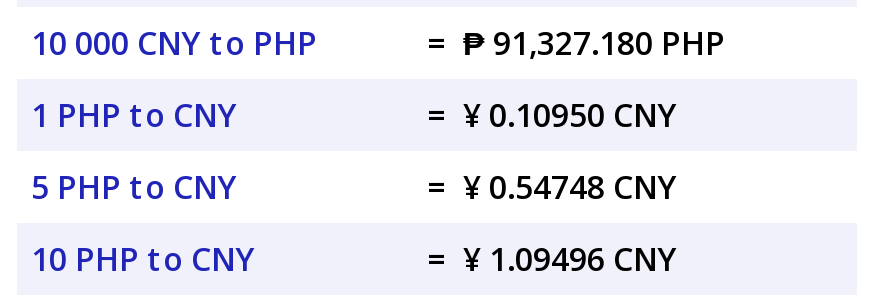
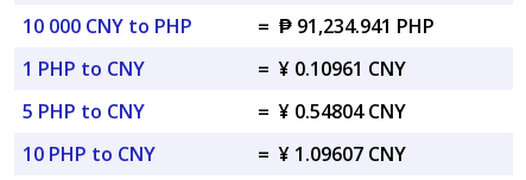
[427,21,725,65] = ₱ 91,327.180 PHP -> [258,13,435,39] = ₱ 91,234.941 PHP
[427,93,677,137] = ¥ 0.10950 CNY -> [258,56,406,82] = ¥ 0.10961 CNY
[427,165,677,209] = ¥ 0.54748 CNY -> [258,98,406,124] = ¥ 0.54804 CNY
[427,237,677,281] = ¥ 1.09496 CNY -> [258,141,406,167] = ¥ 1.09607 CNY

